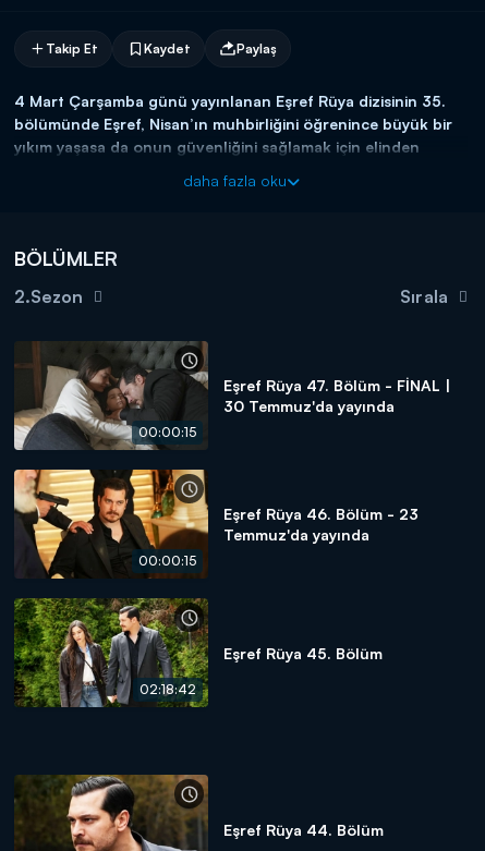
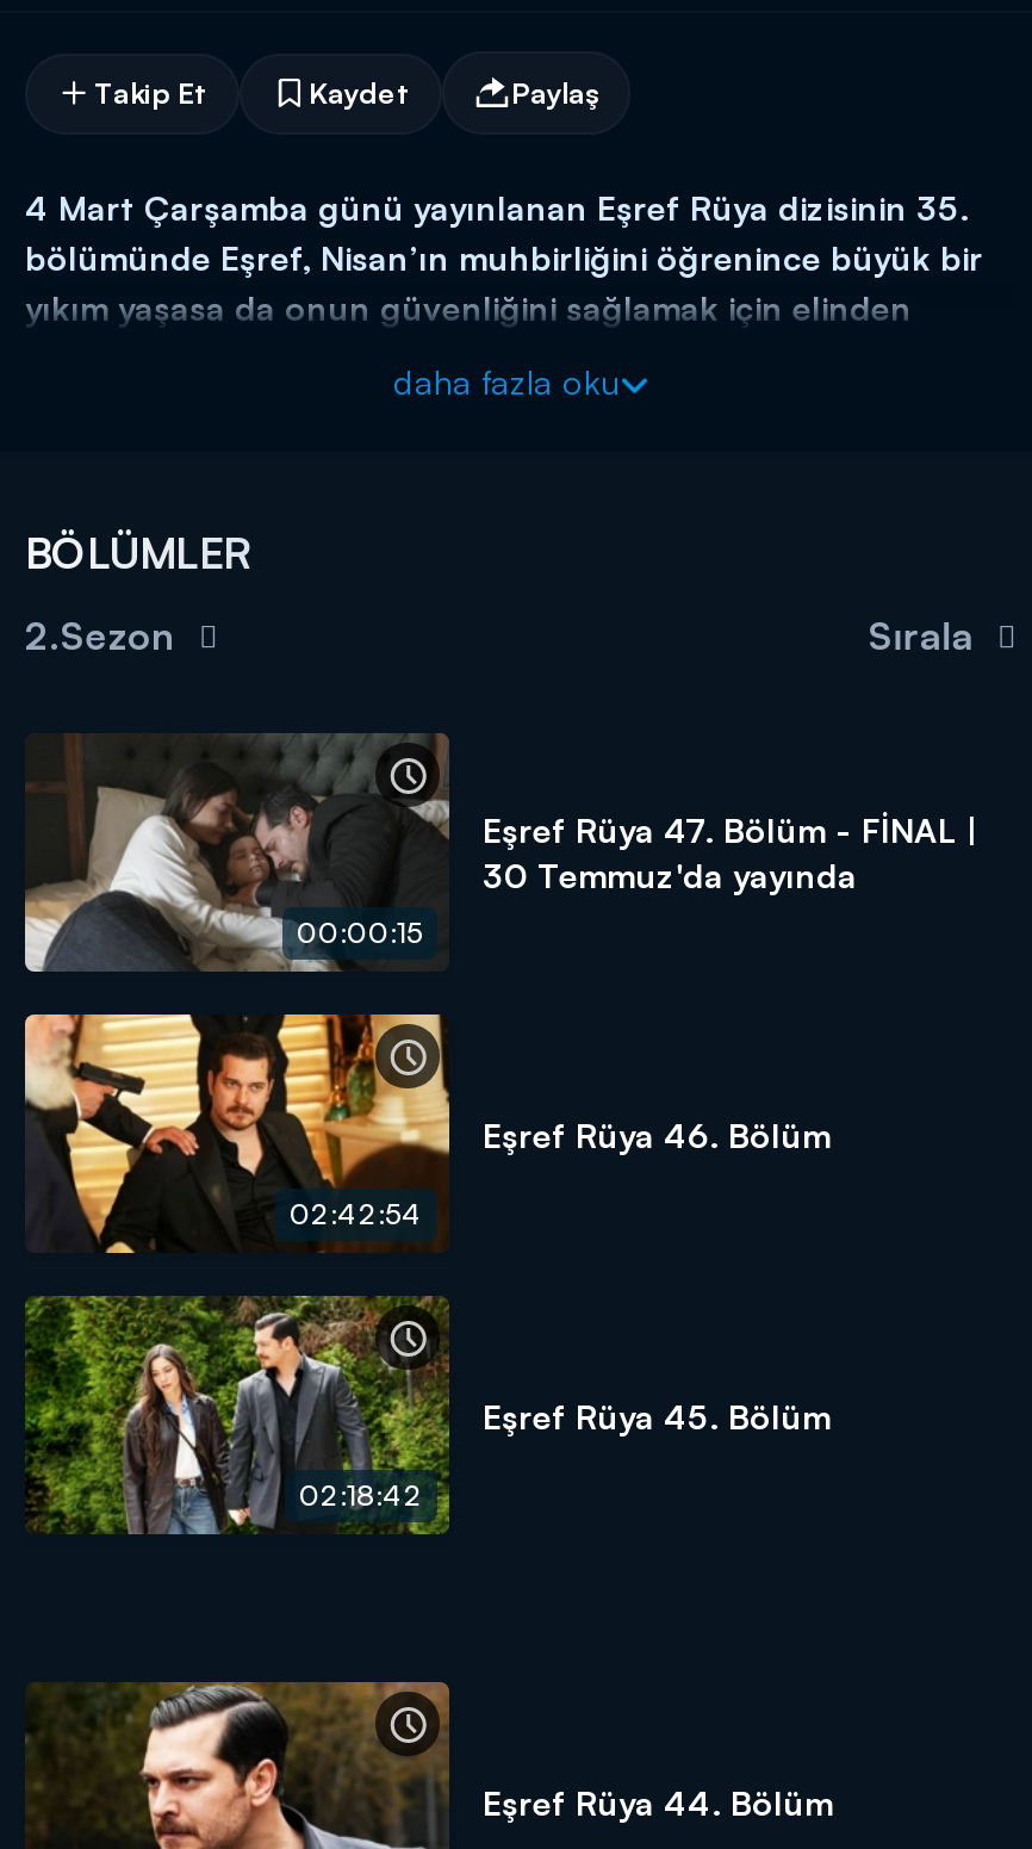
[223,504,419,544] Eşref Rüya 46. Bölüm - 23 | Temmuz'da yayında -> [483,1113,831,1154] Eşref Rüya 46. Bölüm
[138,552,196,569] 00:00:15 -> [290,1196,423,1231] 02:42:54

